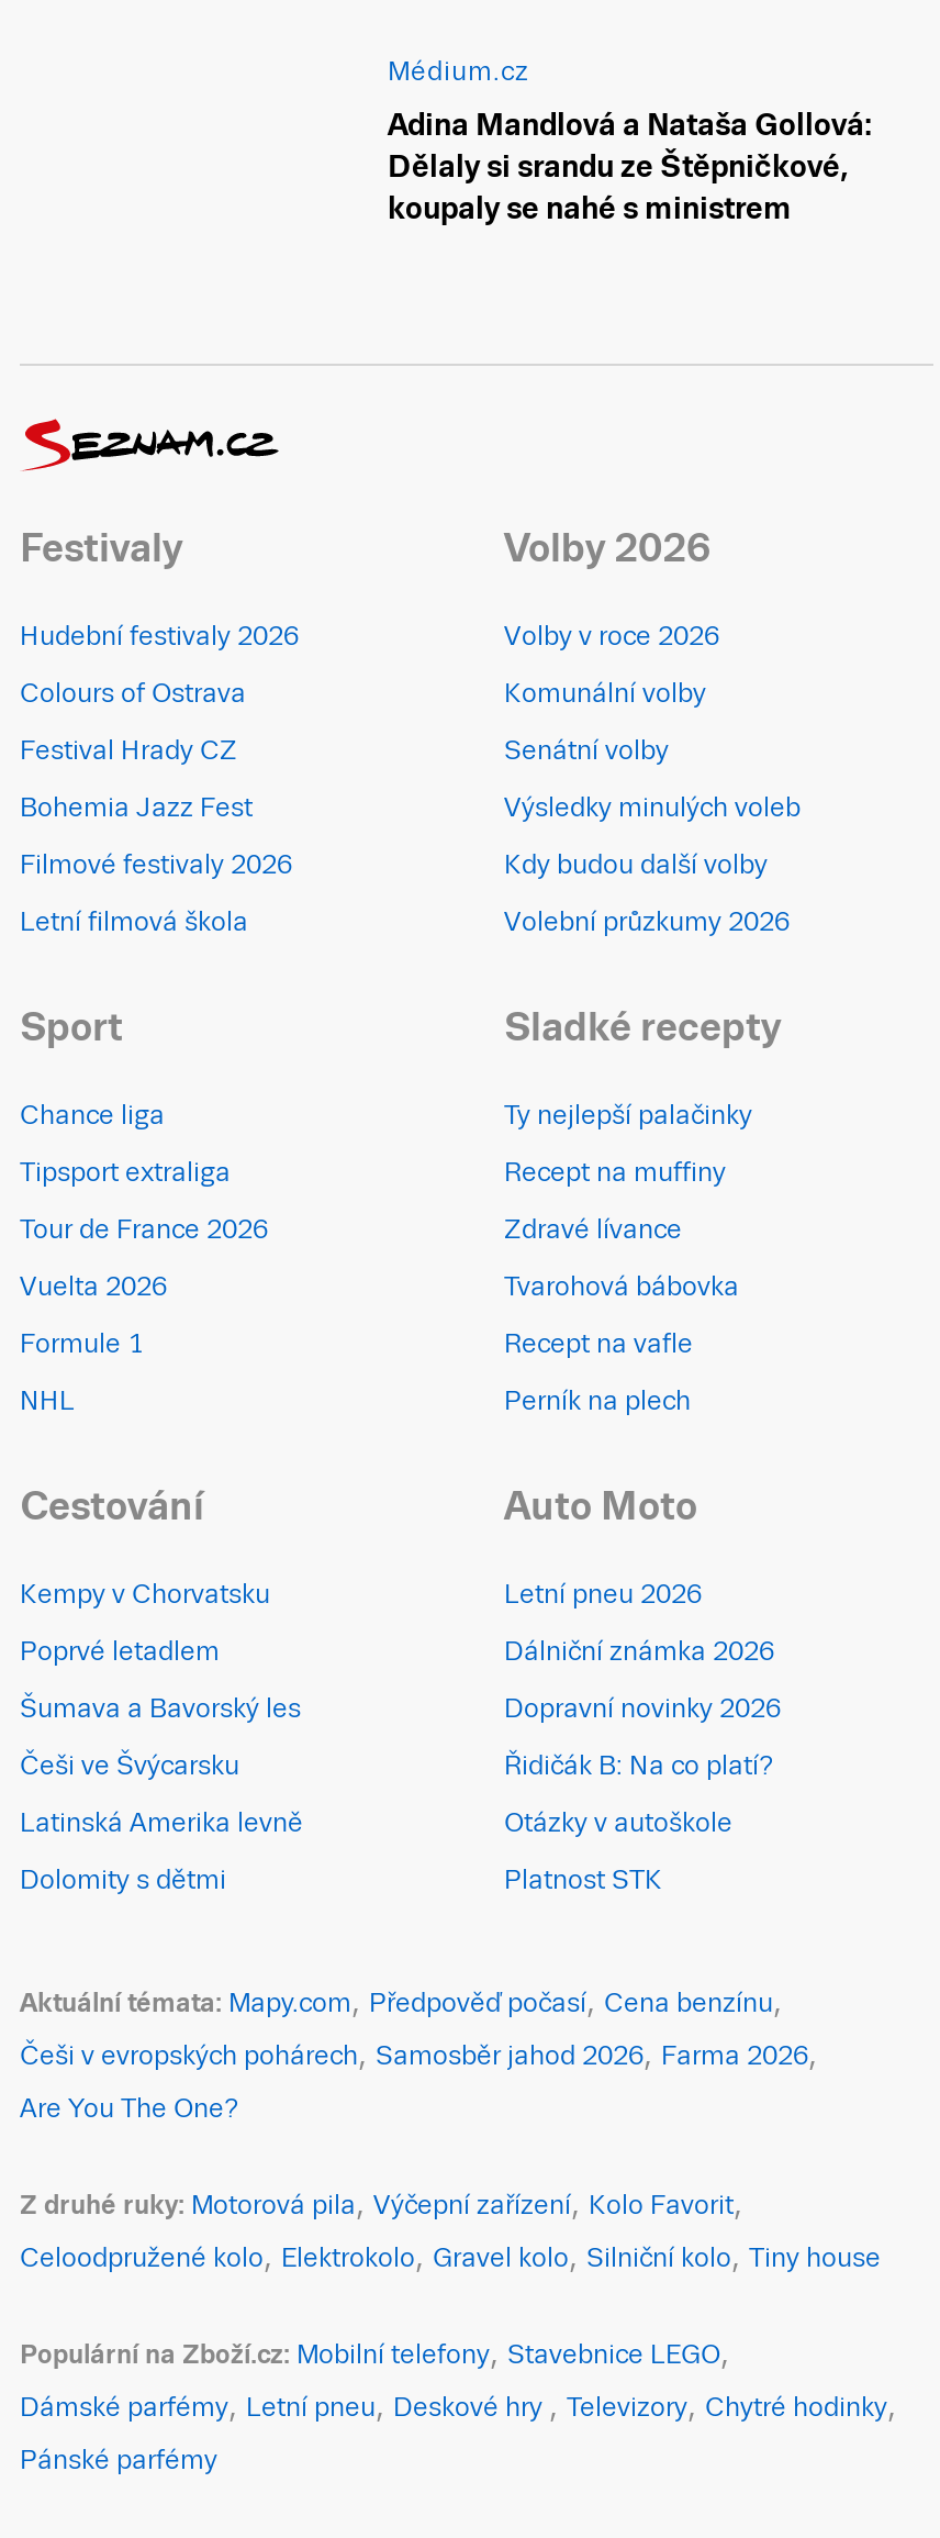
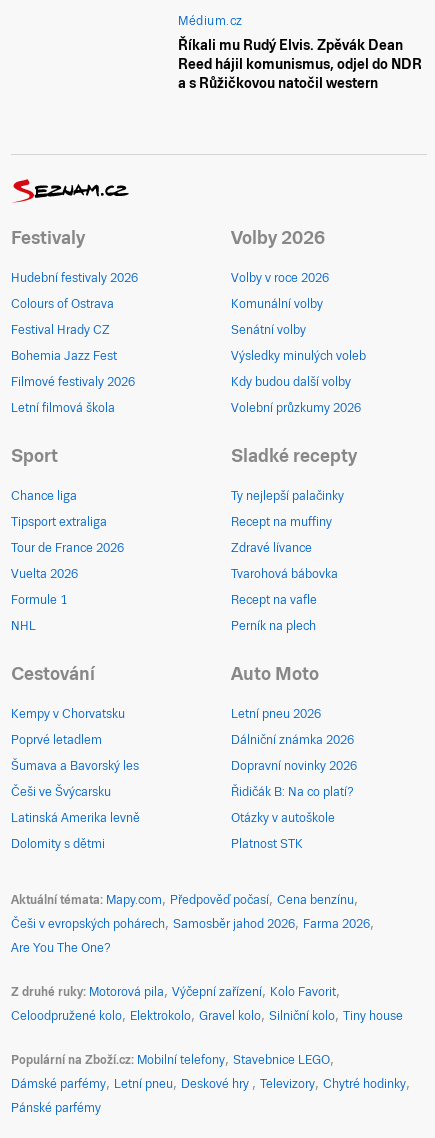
[388,107,873,226] Adina Mandlová a Nataša Gollová: | Dělaly si srandu ze Štěpničkové, | koupaly se nahé s ministrem -> [178,37,422,91] Říkali mu Rudý Elvis. Zpěvák Dean | Reed hájil komunismus, odjel do NDR | a s Růžičkovou natočil western

